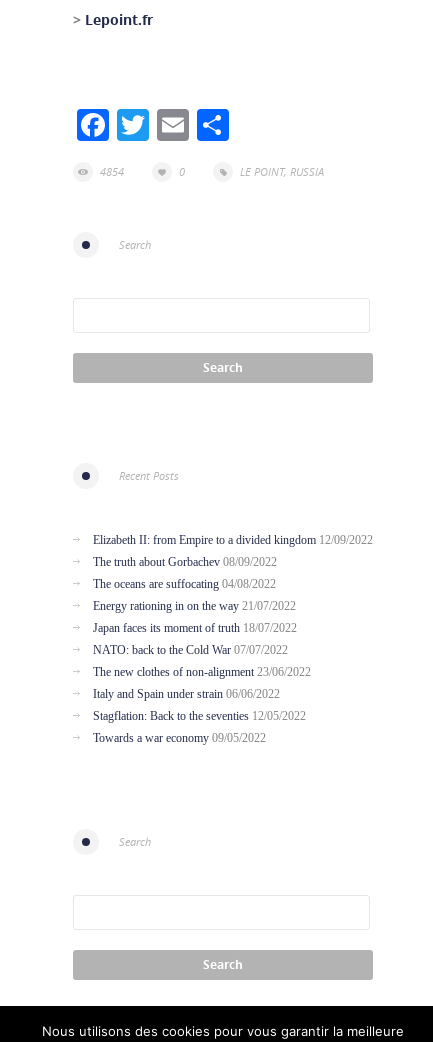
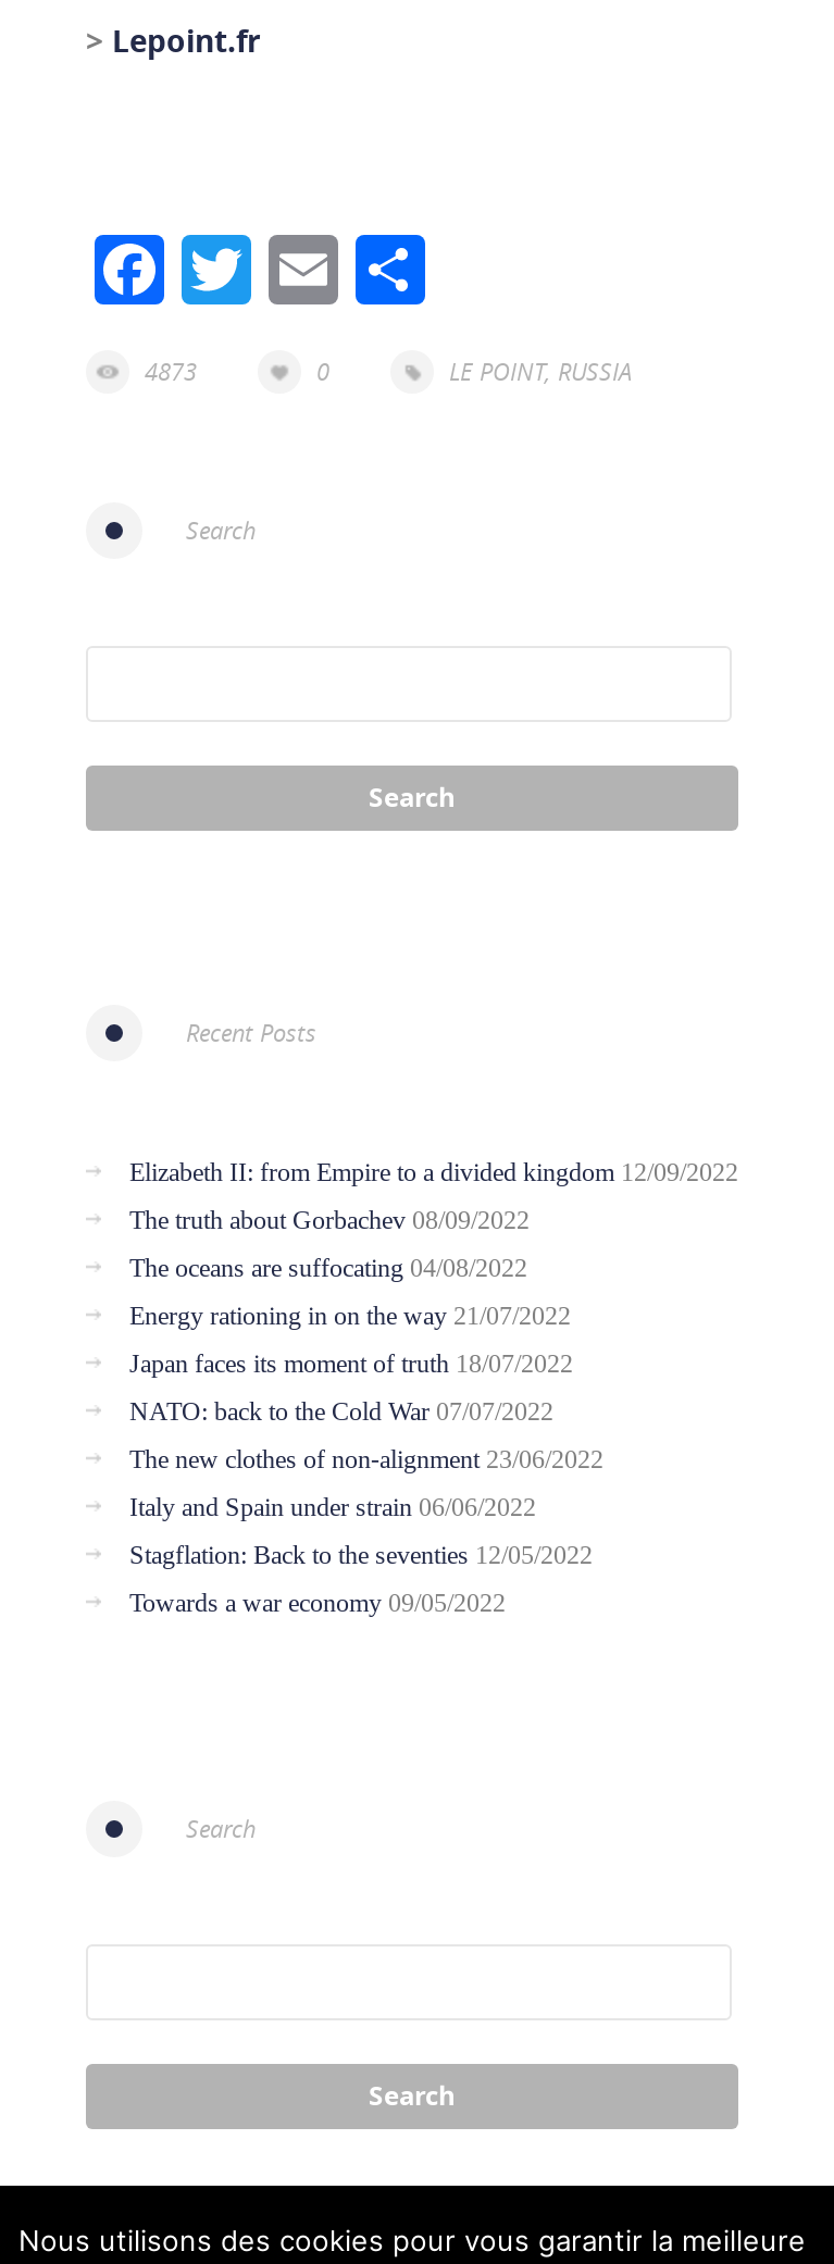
[100,164,124,179] 4854 -> [145,354,197,387] 4873

